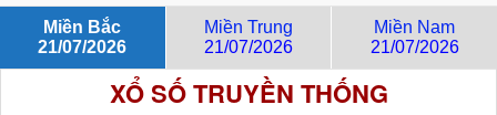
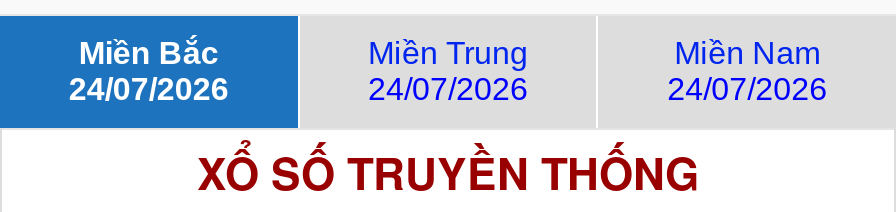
[38,38,127,56] 21/07/2026 -> [69,72,229,106] 24/07/2026
[204,38,293,56] 21/07/2026 -> [368,72,528,106] 24/07/2026
[370,38,459,56] 21/07/2026 -> [667,72,827,106] 24/07/2026

